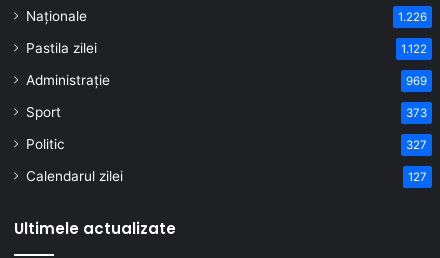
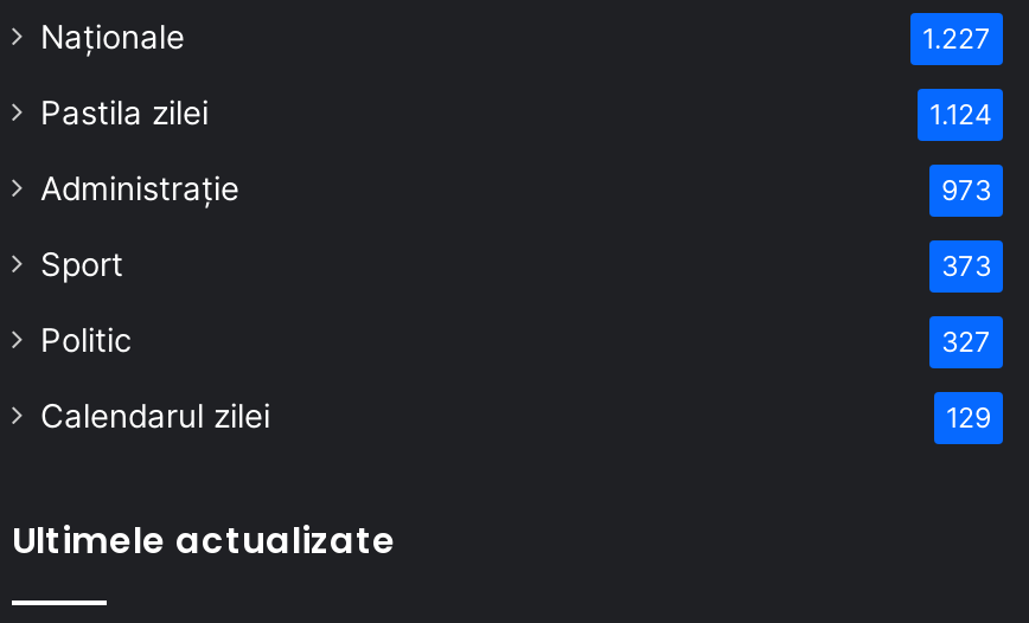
[398,10,427,24] 1.226 -> [922,23,991,57] 1.227
[401,42,427,56] 1.122 -> [929,99,991,132] 1.124
[406,74,427,88] 969 -> [941,175,991,208] 973
[408,170,427,184] 127 -> [946,402,991,436] 129

